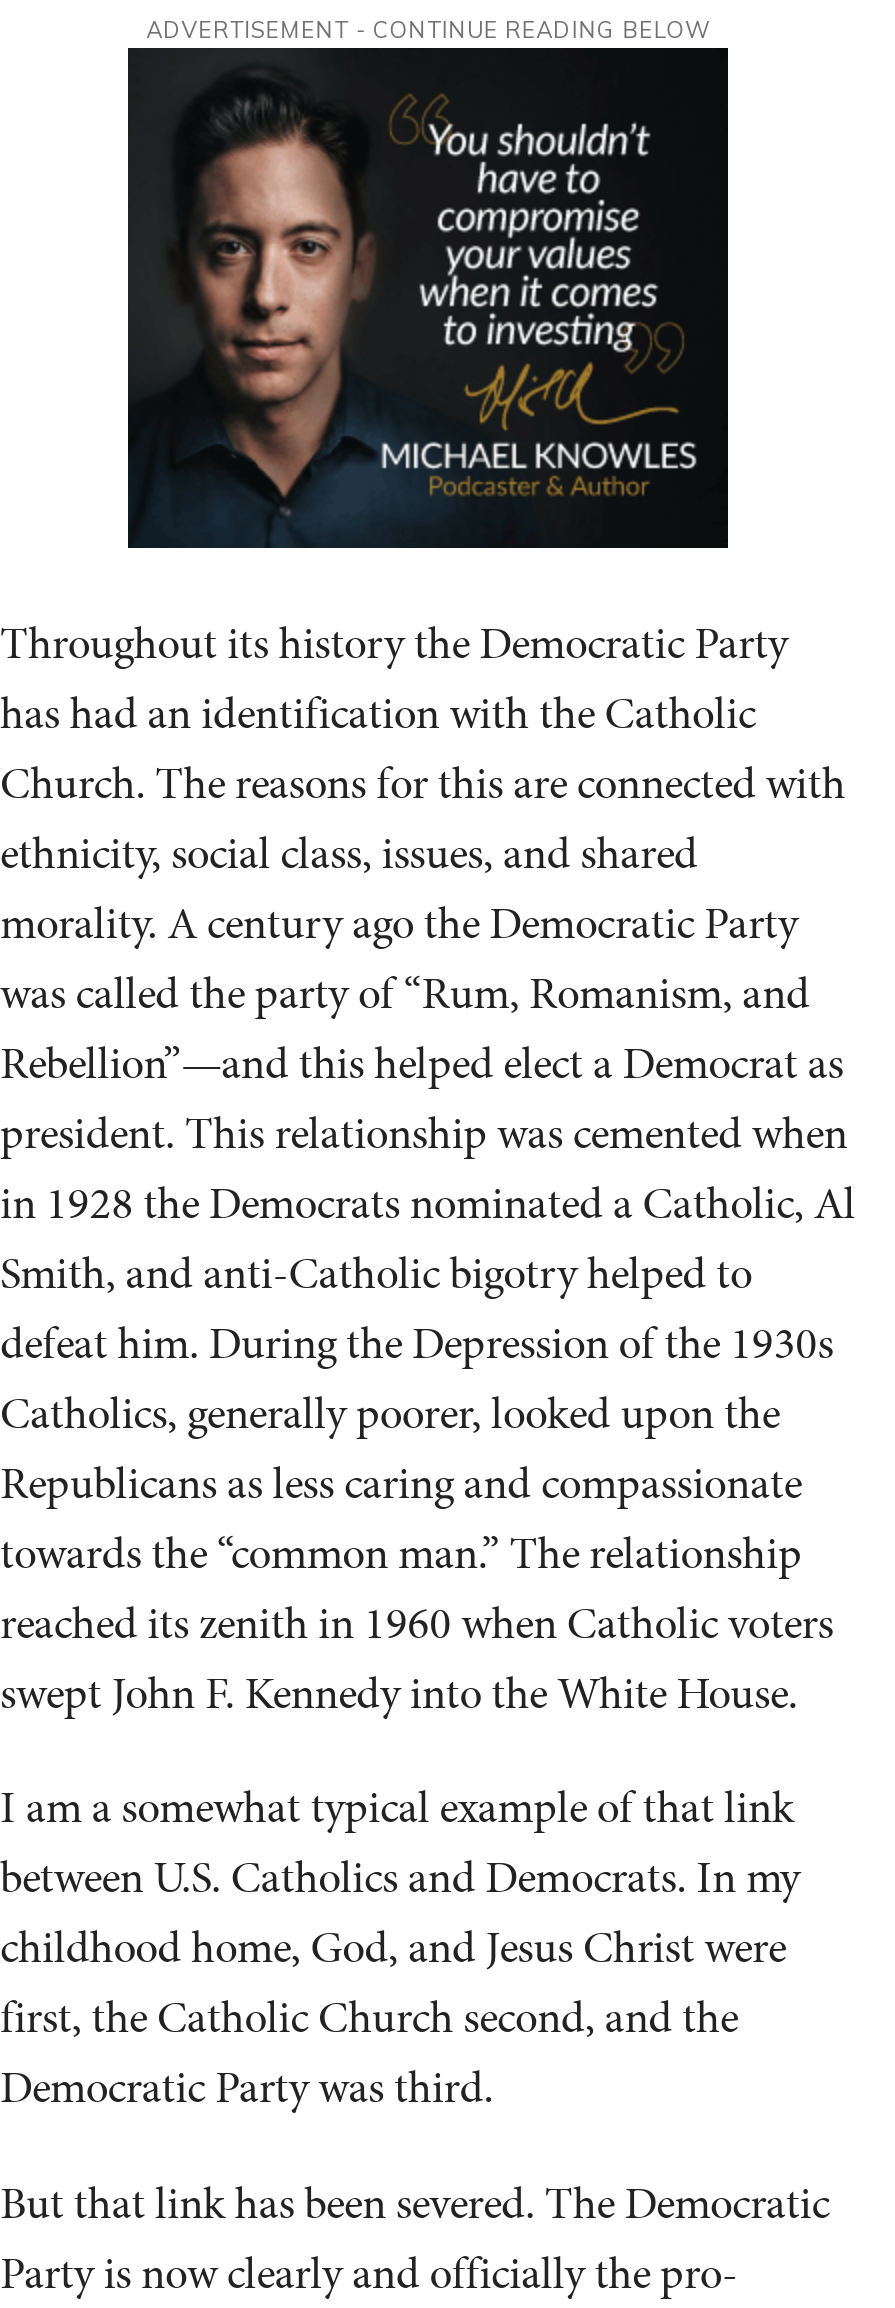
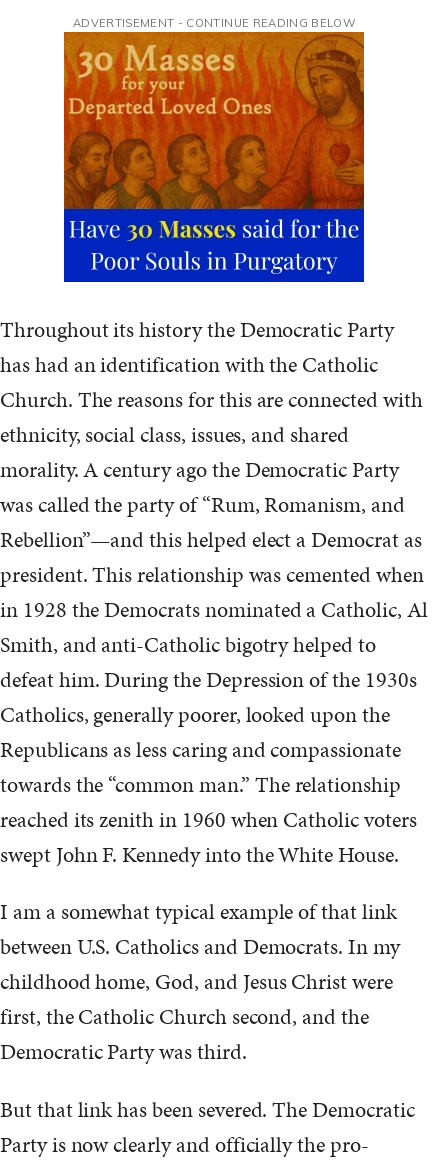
[126,46,730,550] [image] -> [63,31,365,283] [image]

